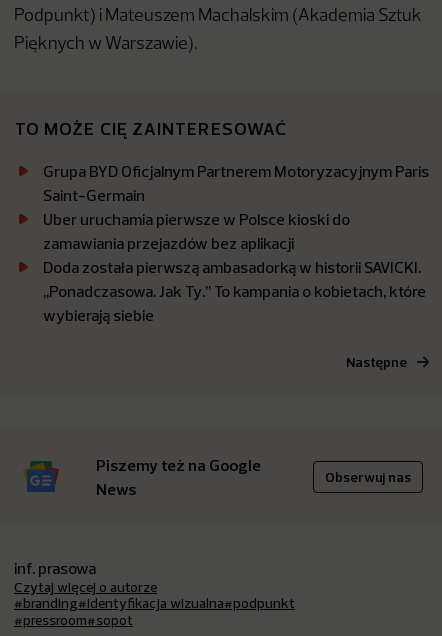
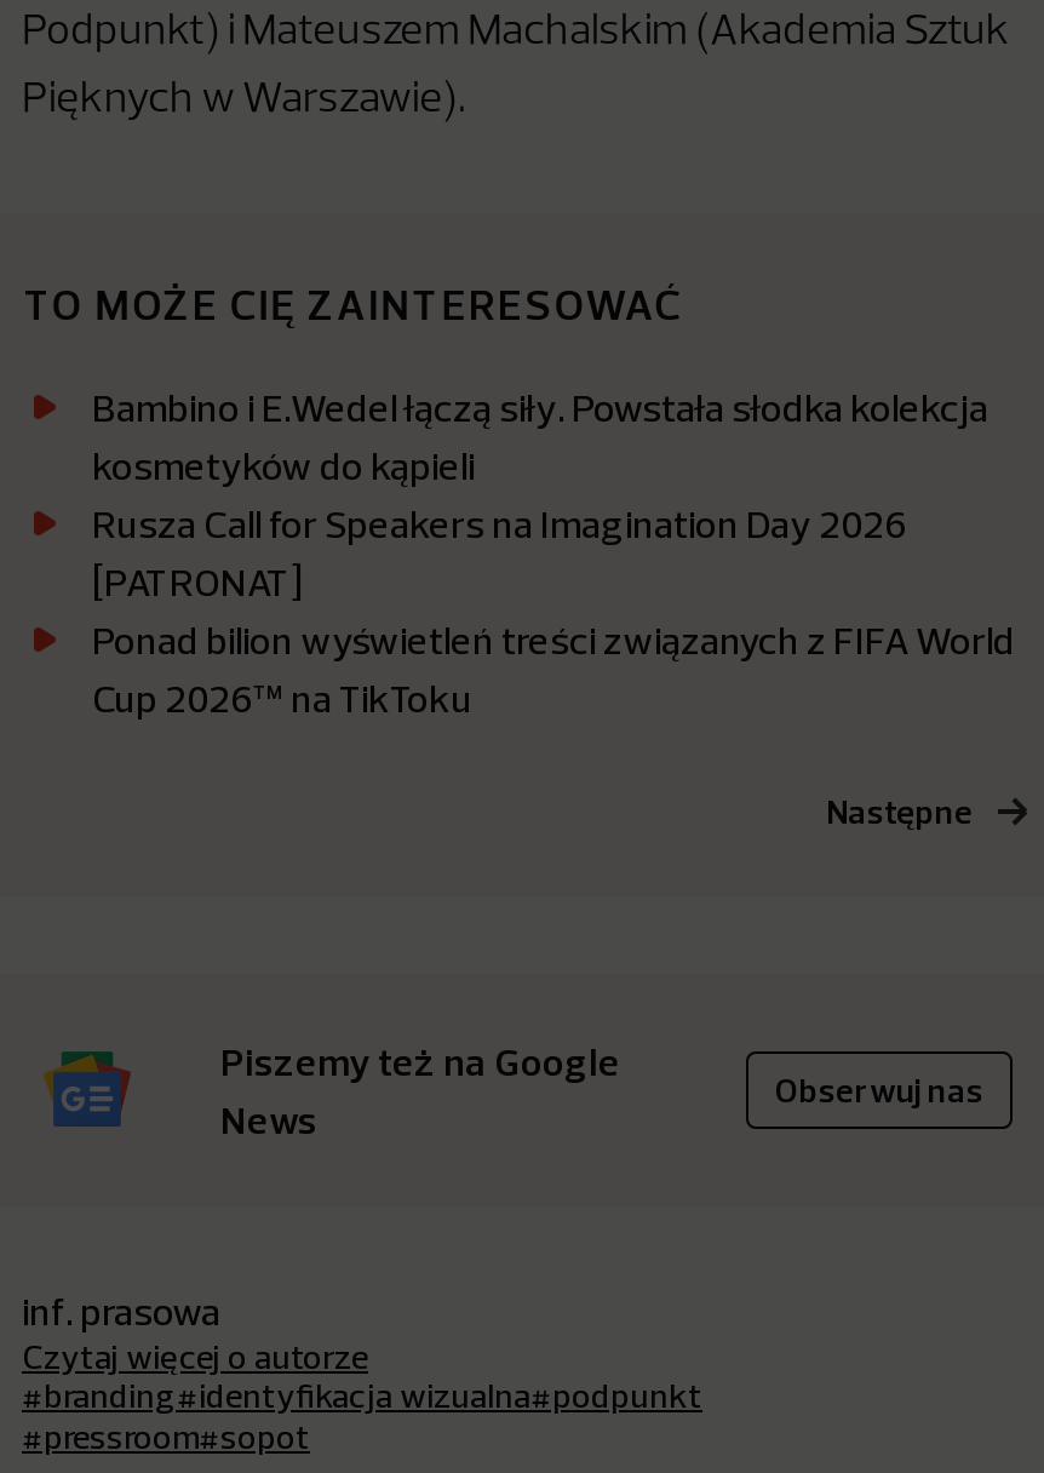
[43,161,429,325] Grupa BYD Oficjalnym Partnerem Motoryzacyjnym Paris | Saint-Germain | Uber uruchamia pierwsze w Polsce kioski do | zamawiania przejazdów bez aplikacji | Doda została pierwszą ambasadorką w historii SAVICKI. | ,,Ponadczasowa. Jak Ty.’’ To kampania o kobietach, które | wybierają siebie -> [92,383,1015,722] Bambino i E.Wedel łączą siły. Powstała słodka kolekcja | kosmetyków do kąpieli | Rusza Call for Speakers na Imagination Day 2026 | [PATRONAT] | Ponad bilion wyświetleń treści związanych z FIFA World | Cup 2026™ na TikToku

